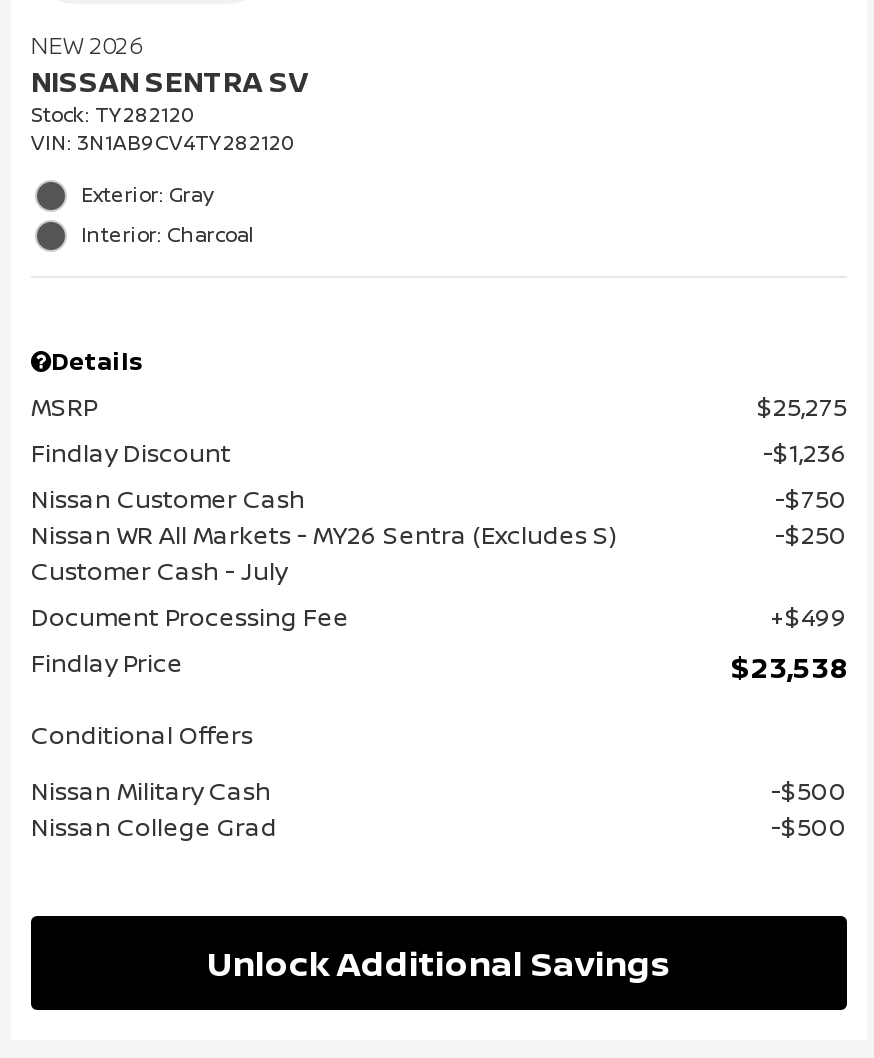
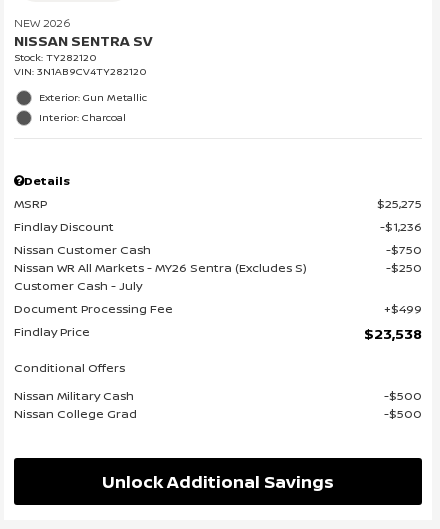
[81,181,213,209] Exterior: Gray -> [39,90,147,104] Exterior: Gun Metallic

